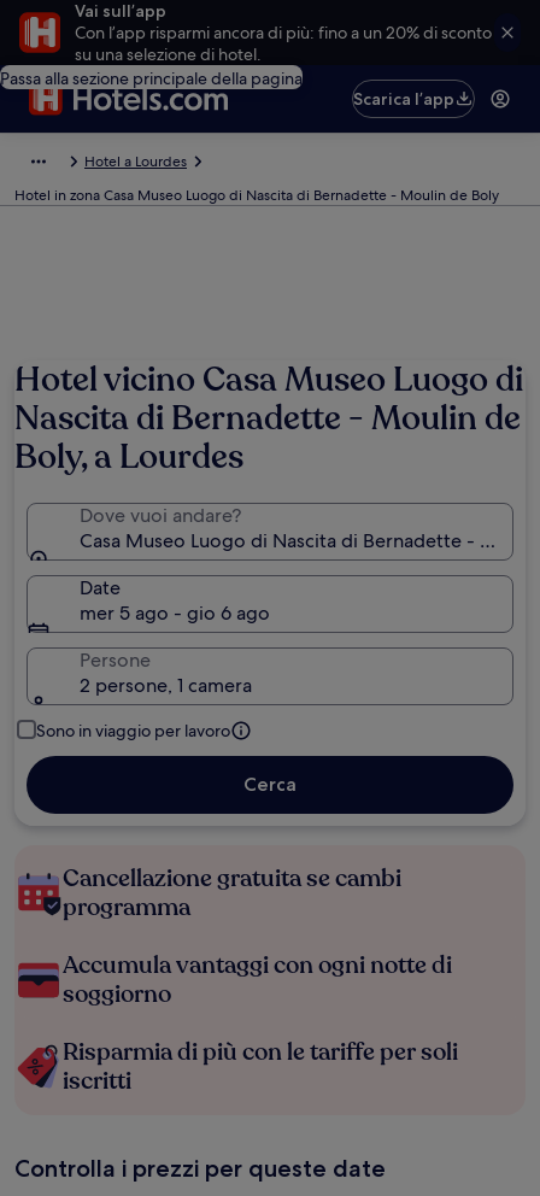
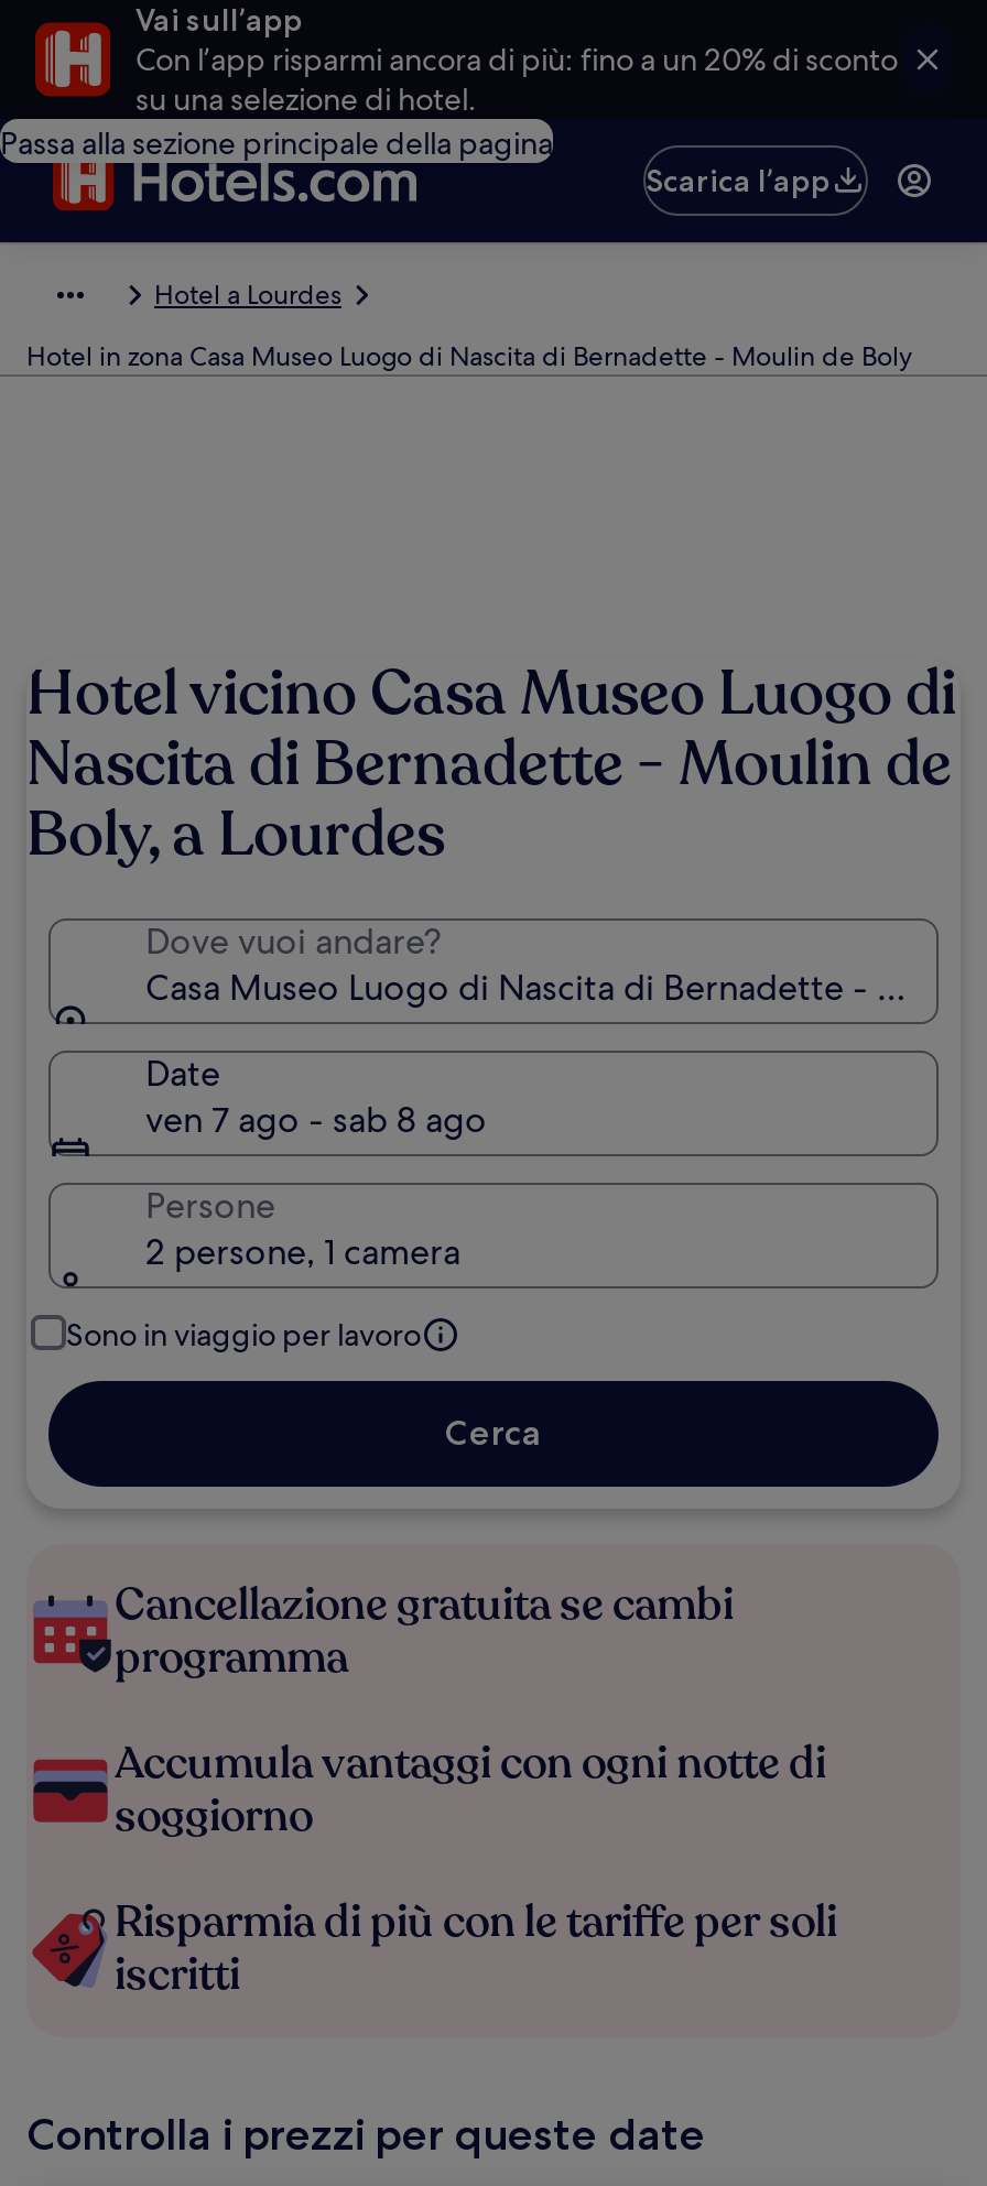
[80,600,270,626] mer 5 ago - gio 6 ago -> [145,1097,487,1143] ven 7 ago - sab 8 ago

